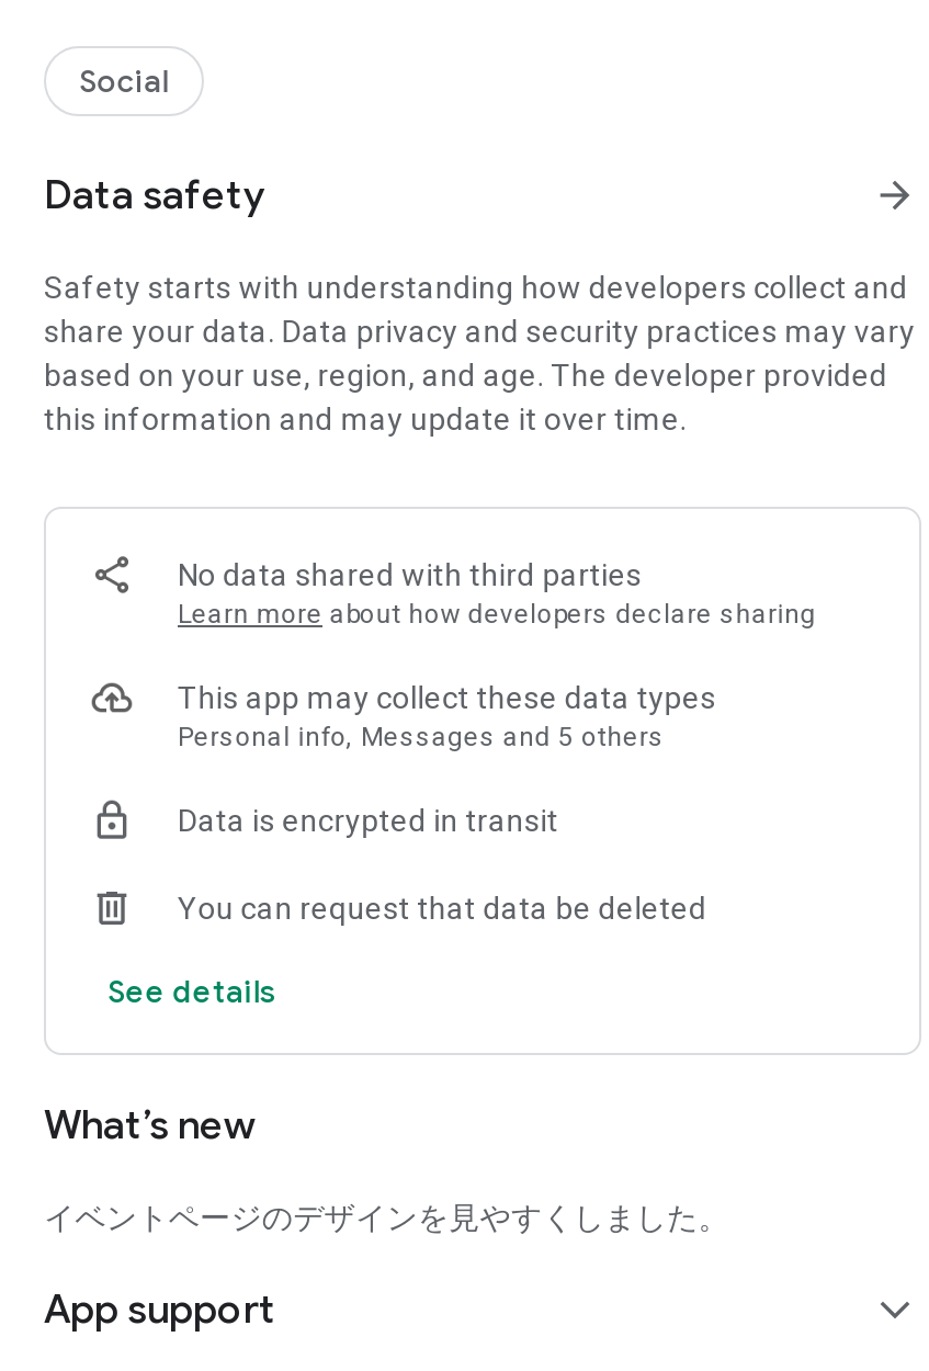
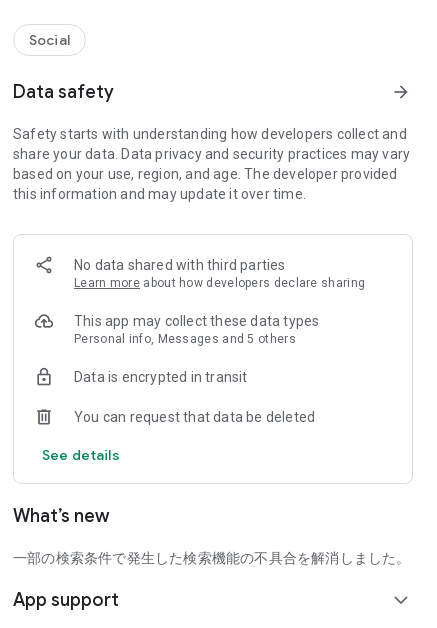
[44,1200,729,1235] イベントページのデザインを見やすくしました。 -> [13,550,411,566] 一部の検索条件で発生した検索機能の不具合を解消しました。

